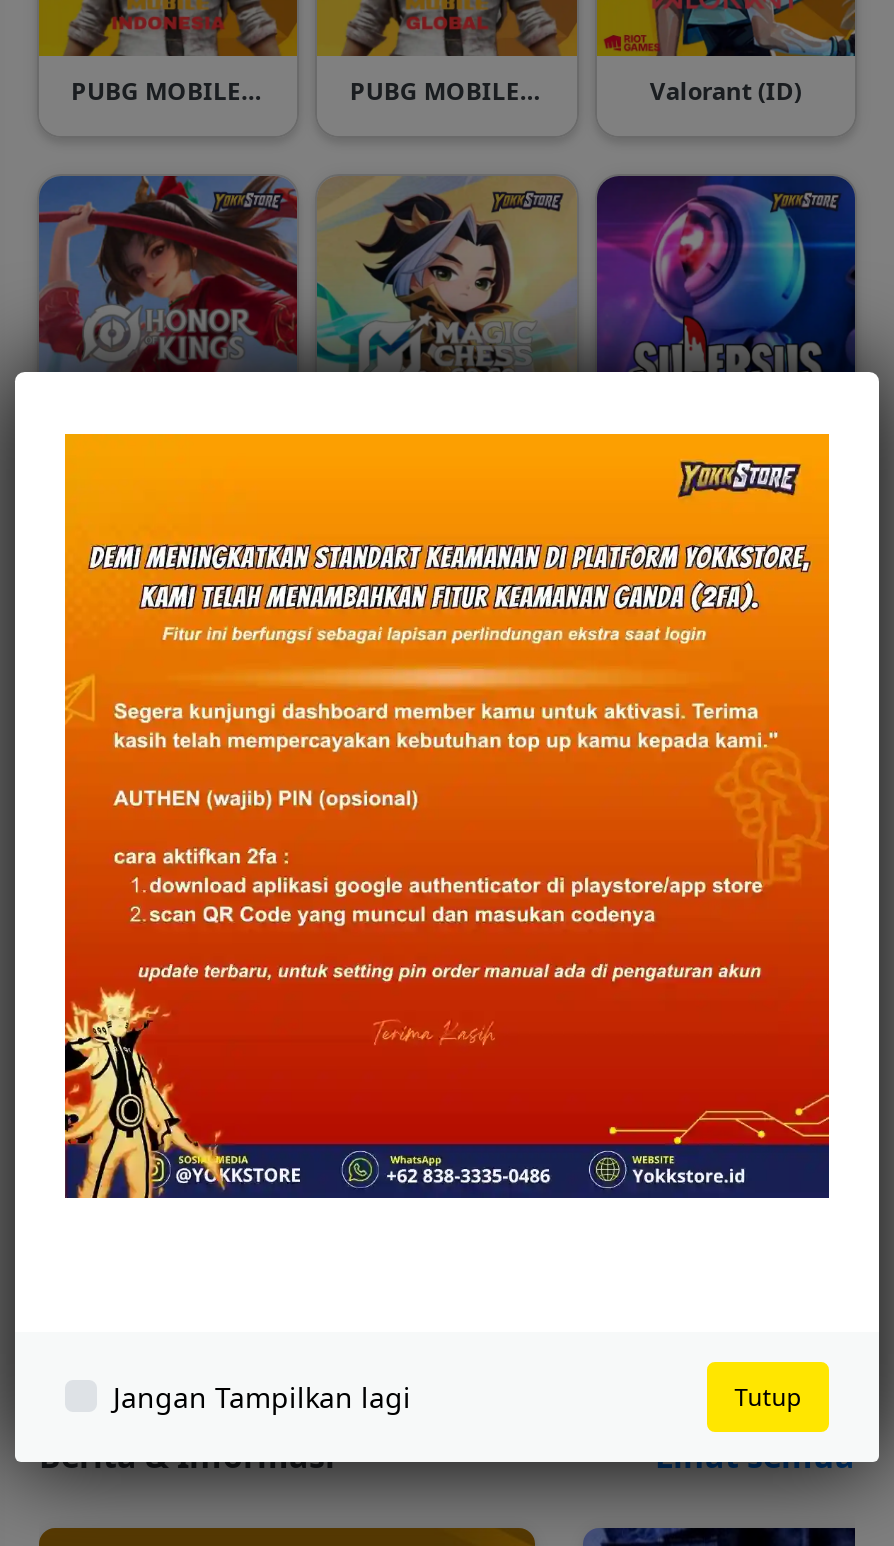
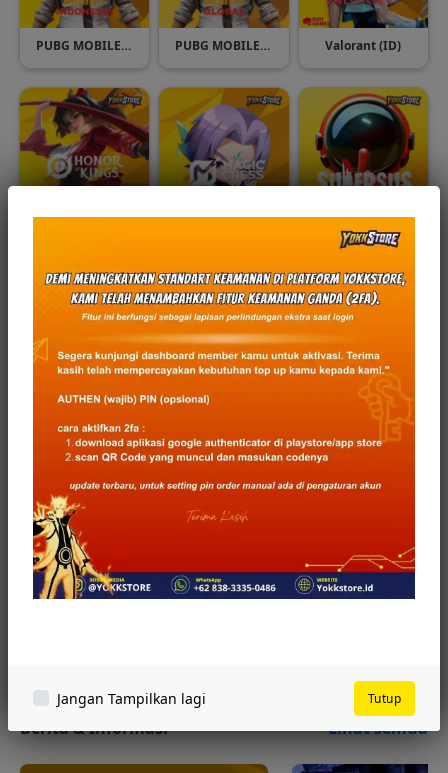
[39,176,297,372] [image] -> [19,87,150,186] [image]
[315,178,577,372] [image] -> [158,88,290,186] [image]
[597,174,857,372] [image] -> [299,88,429,186] [image]

